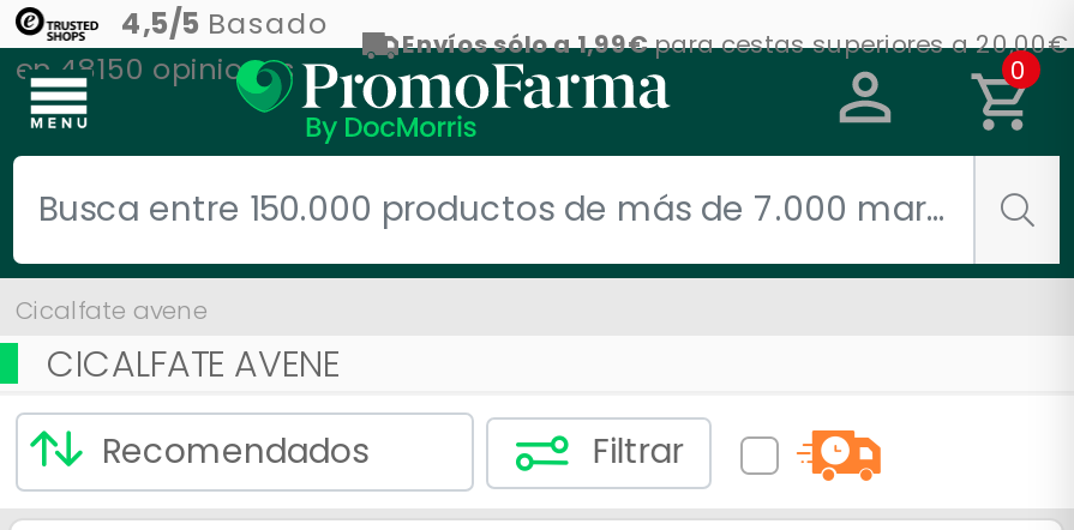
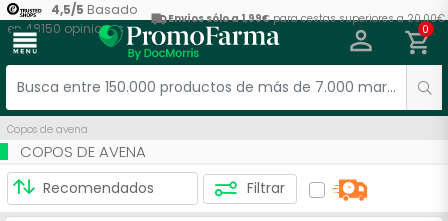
[16,293,340,389] Cicalfate avene | CICALFATE AVENE -> [7,122,146,162] Copos de avena | COPOS DE AVENA

